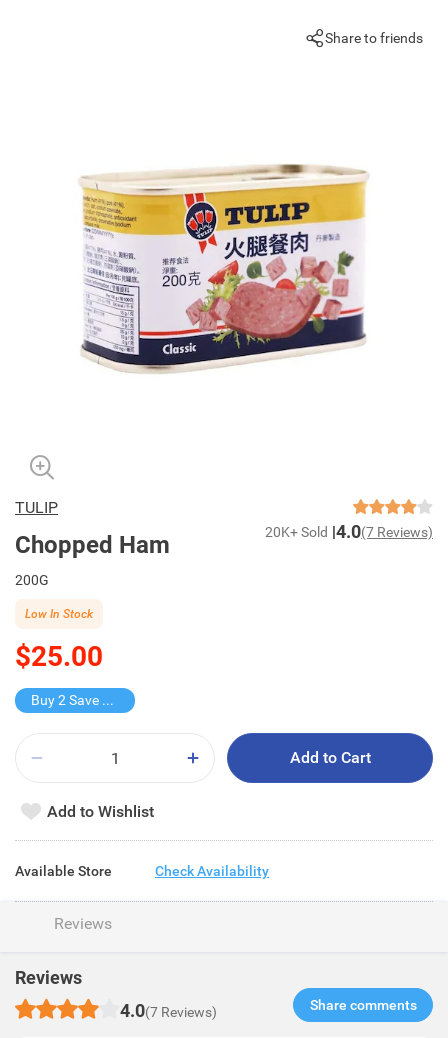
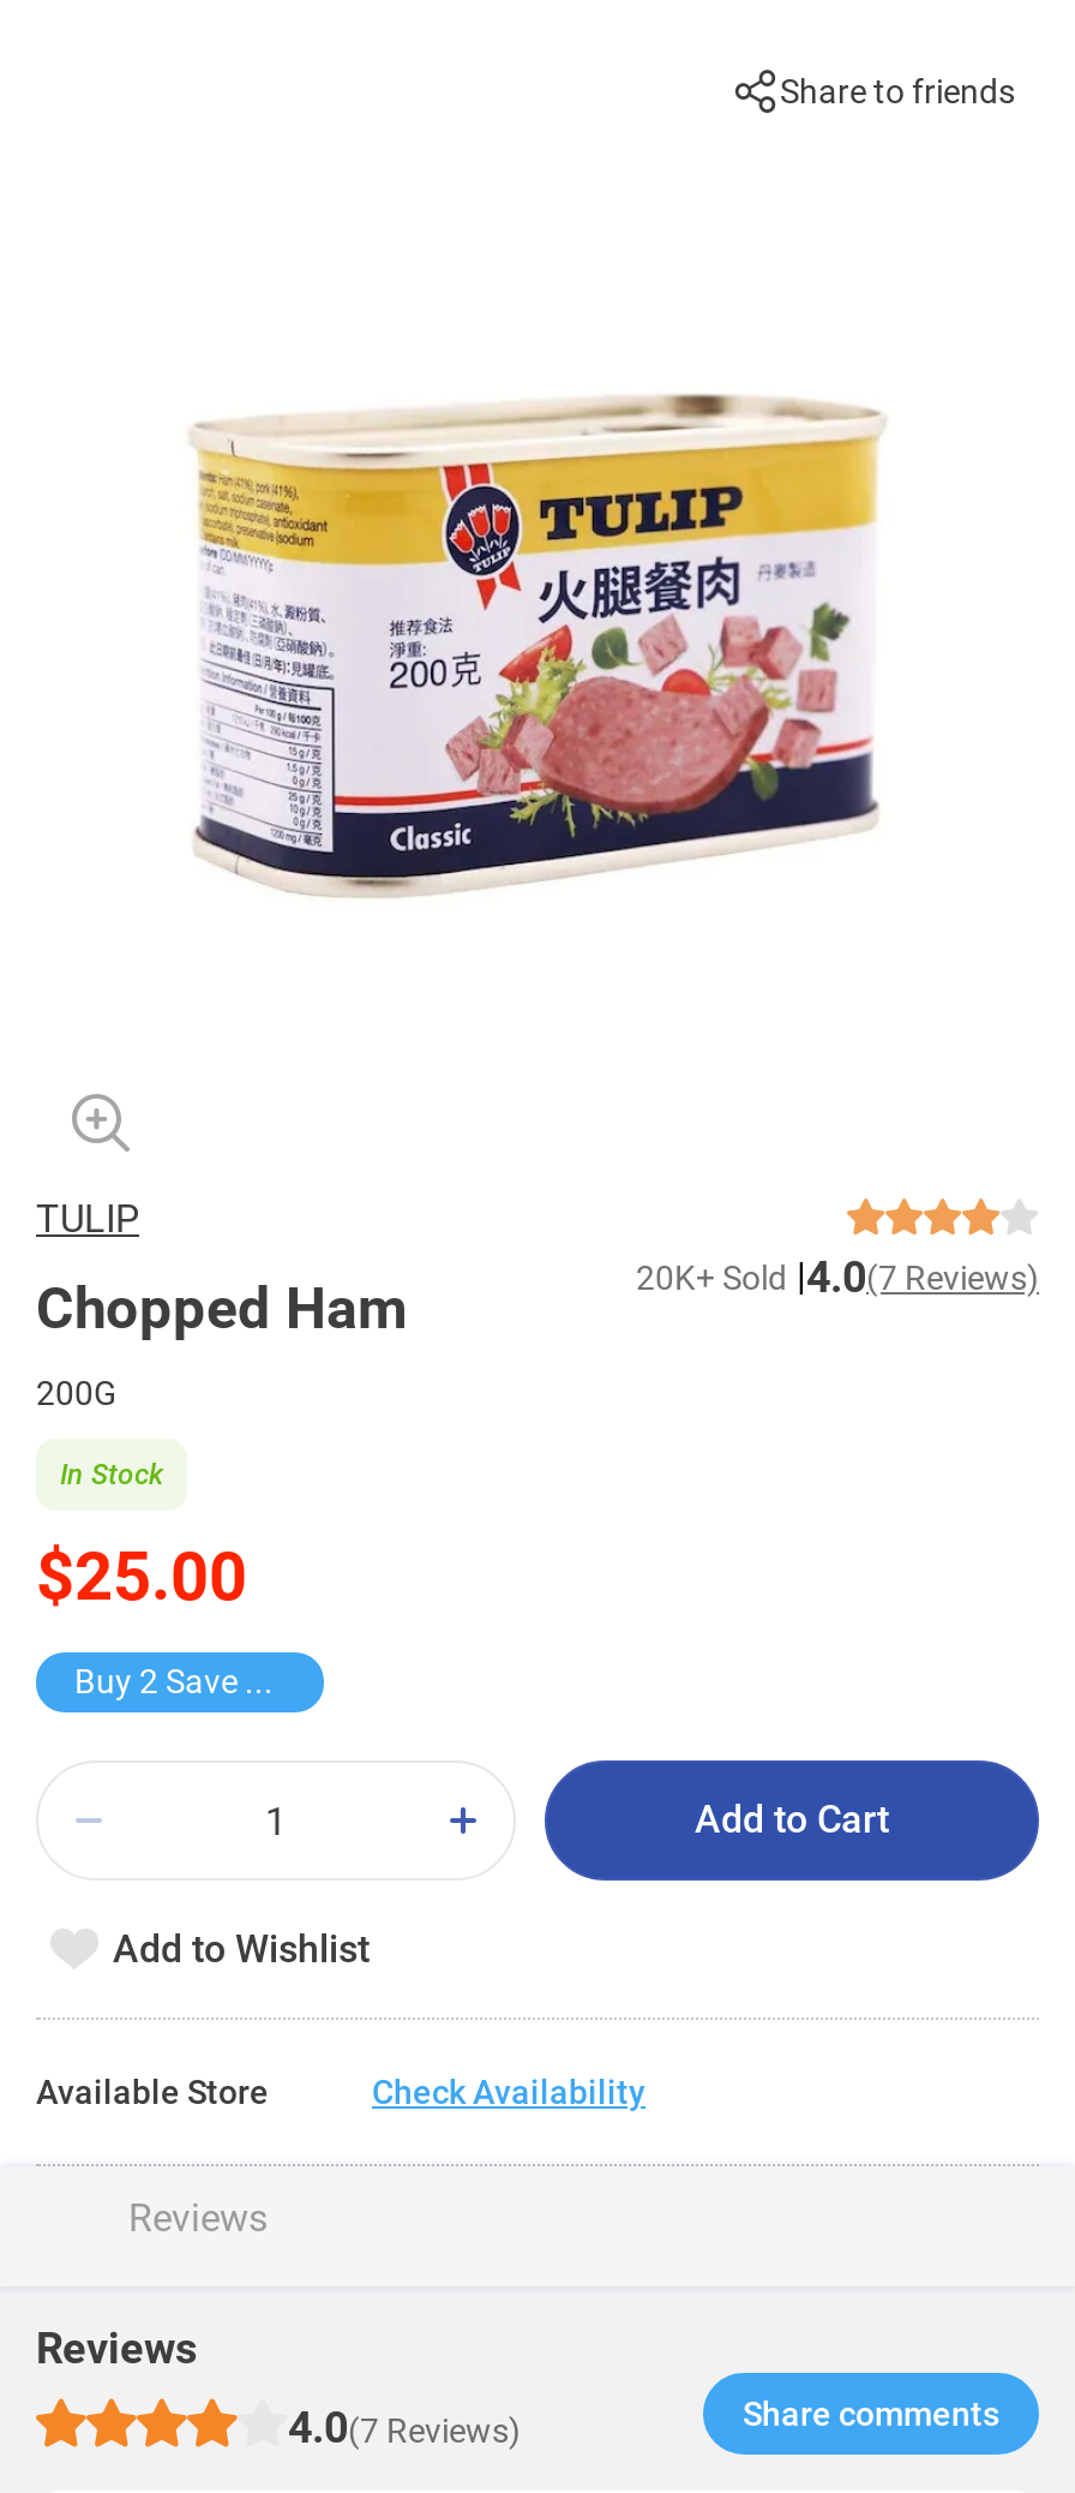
[25,606,93,620] Low In Stock -> [60,1457,163,1490] In Stock

